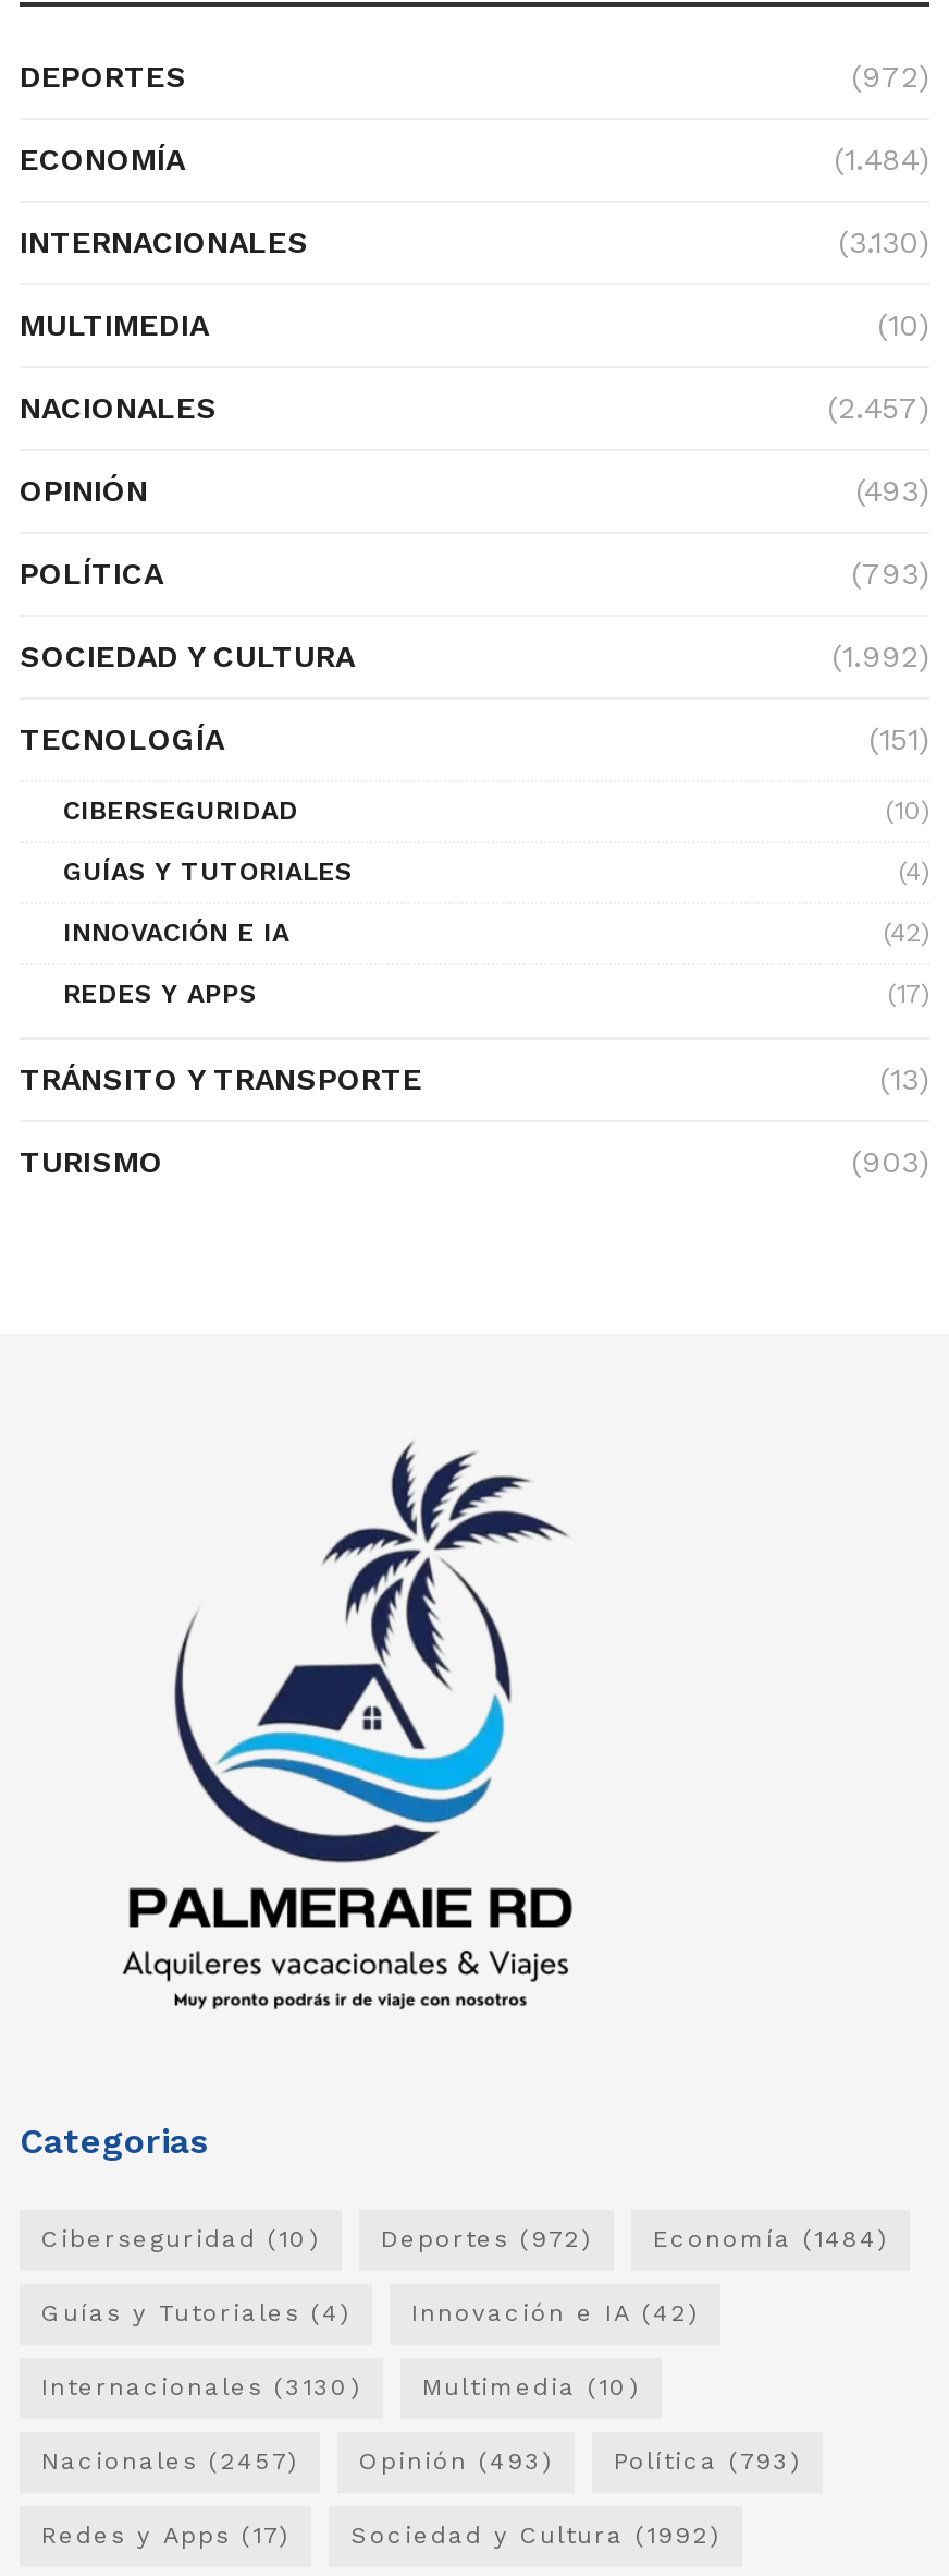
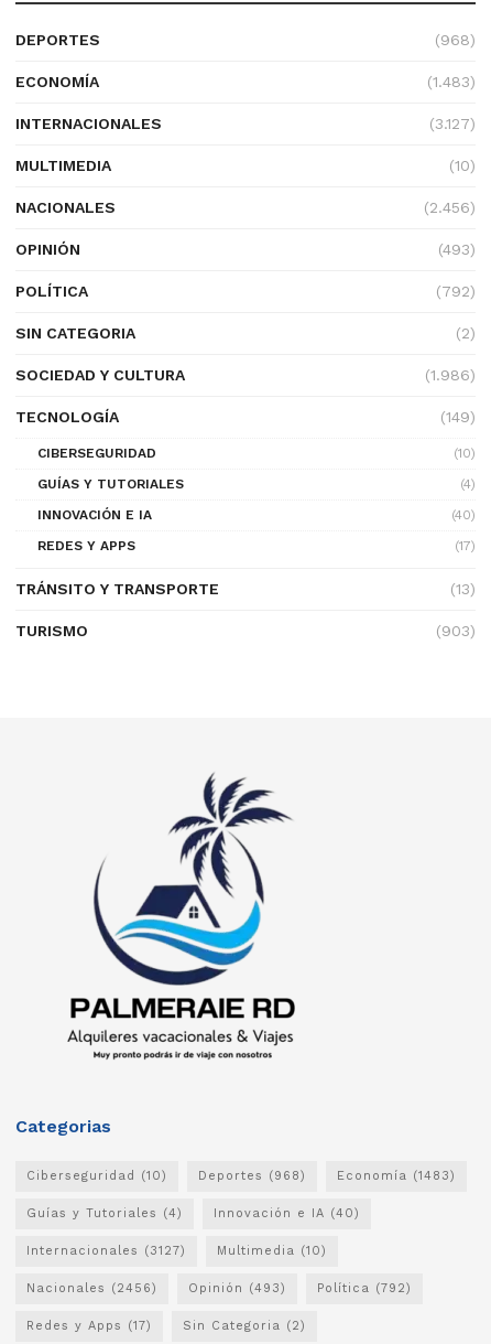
[851,58,929,93] (972) -> [435,31,476,48] (968)
[834,141,929,176] (1.484) -> [427,73,476,90] (1.483)
[838,224,929,259] (3.130) -> [429,114,476,132] (3.127)
[827,390,929,425] (2.457) -> [424,198,476,216] (2.456)
[851,555,929,590] (793) -> [15,282,476,342] (792) | SIN CATEGORIA | (2)
[831,638,929,673] (1.992) -> [425,366,476,383] (1.986)
[868,721,929,756] (151) -> [440,408,476,425] (149)
[884,917,929,948] (42) -> [451,507,476,522] (40)
[381,2225,592,2253] Deportes (972) -> [198,1168,306,1183] Deportes (968)
[653,2225,888,2253] Economía (1484) -> [337,1168,456,1183] Economía (1483)
[411,2299,699,2327] Innovación e IA (42) -> [214,1206,360,1220] Innovación e IA (40)
[41,2373,361,2401] Internacionales (3130) -> [26,1243,186,1258] Internacionales (3127)
[41,2447,298,2475] Nacionales (2457) -> [26,1281,157,1295] Nacionales (2456)
[614,2447,801,2475] Política (793) -> [317,1281,412,1295] Política (792)
[350,2521,720,2549] Sociedad y Cultura (1992) -> [183,1318,306,1333] Sin Categoria (2)

